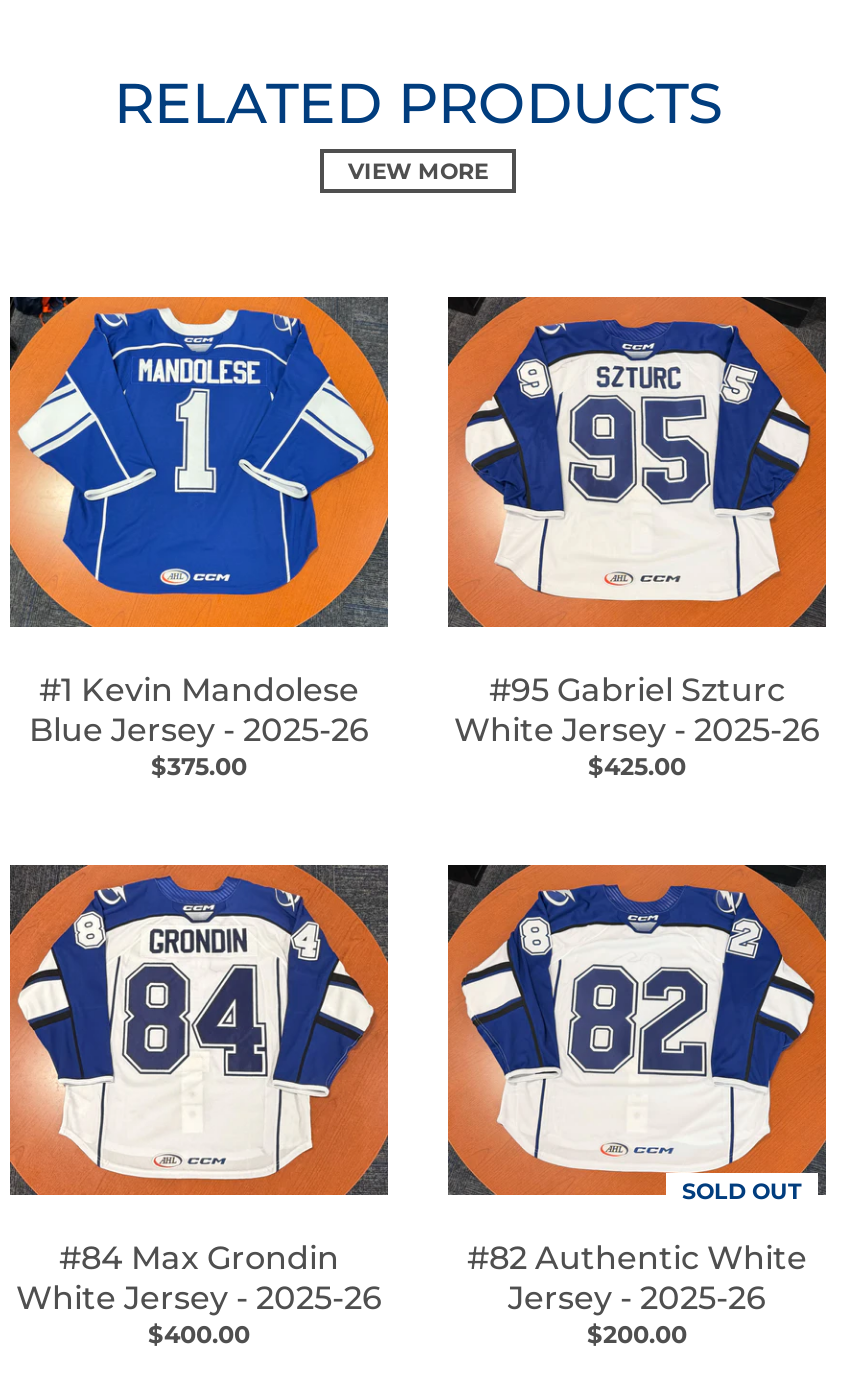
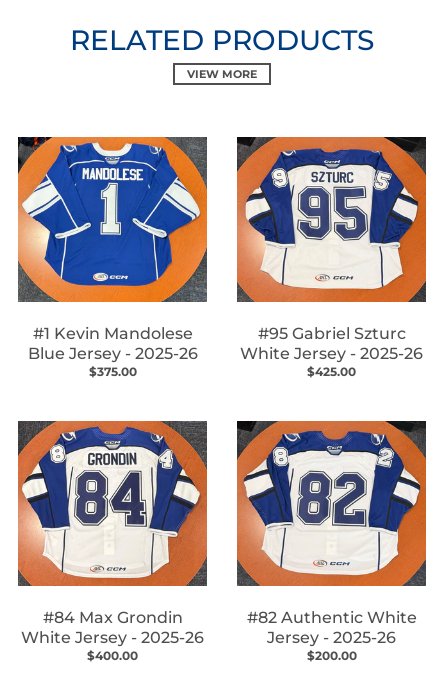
[682,1177,802,1205] SOLD OUT -> none

